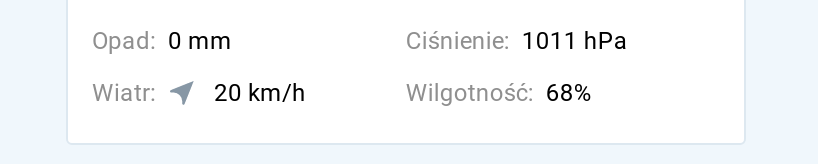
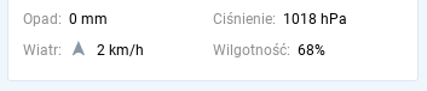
[406,27,628,55] Ciśnienie: 1011 hPa -> [213,11,347,28] Ciśnienie: 1018 hPa
[214,79,306,107] 20 km/h -> [97,42,144,59] 2 km/h

